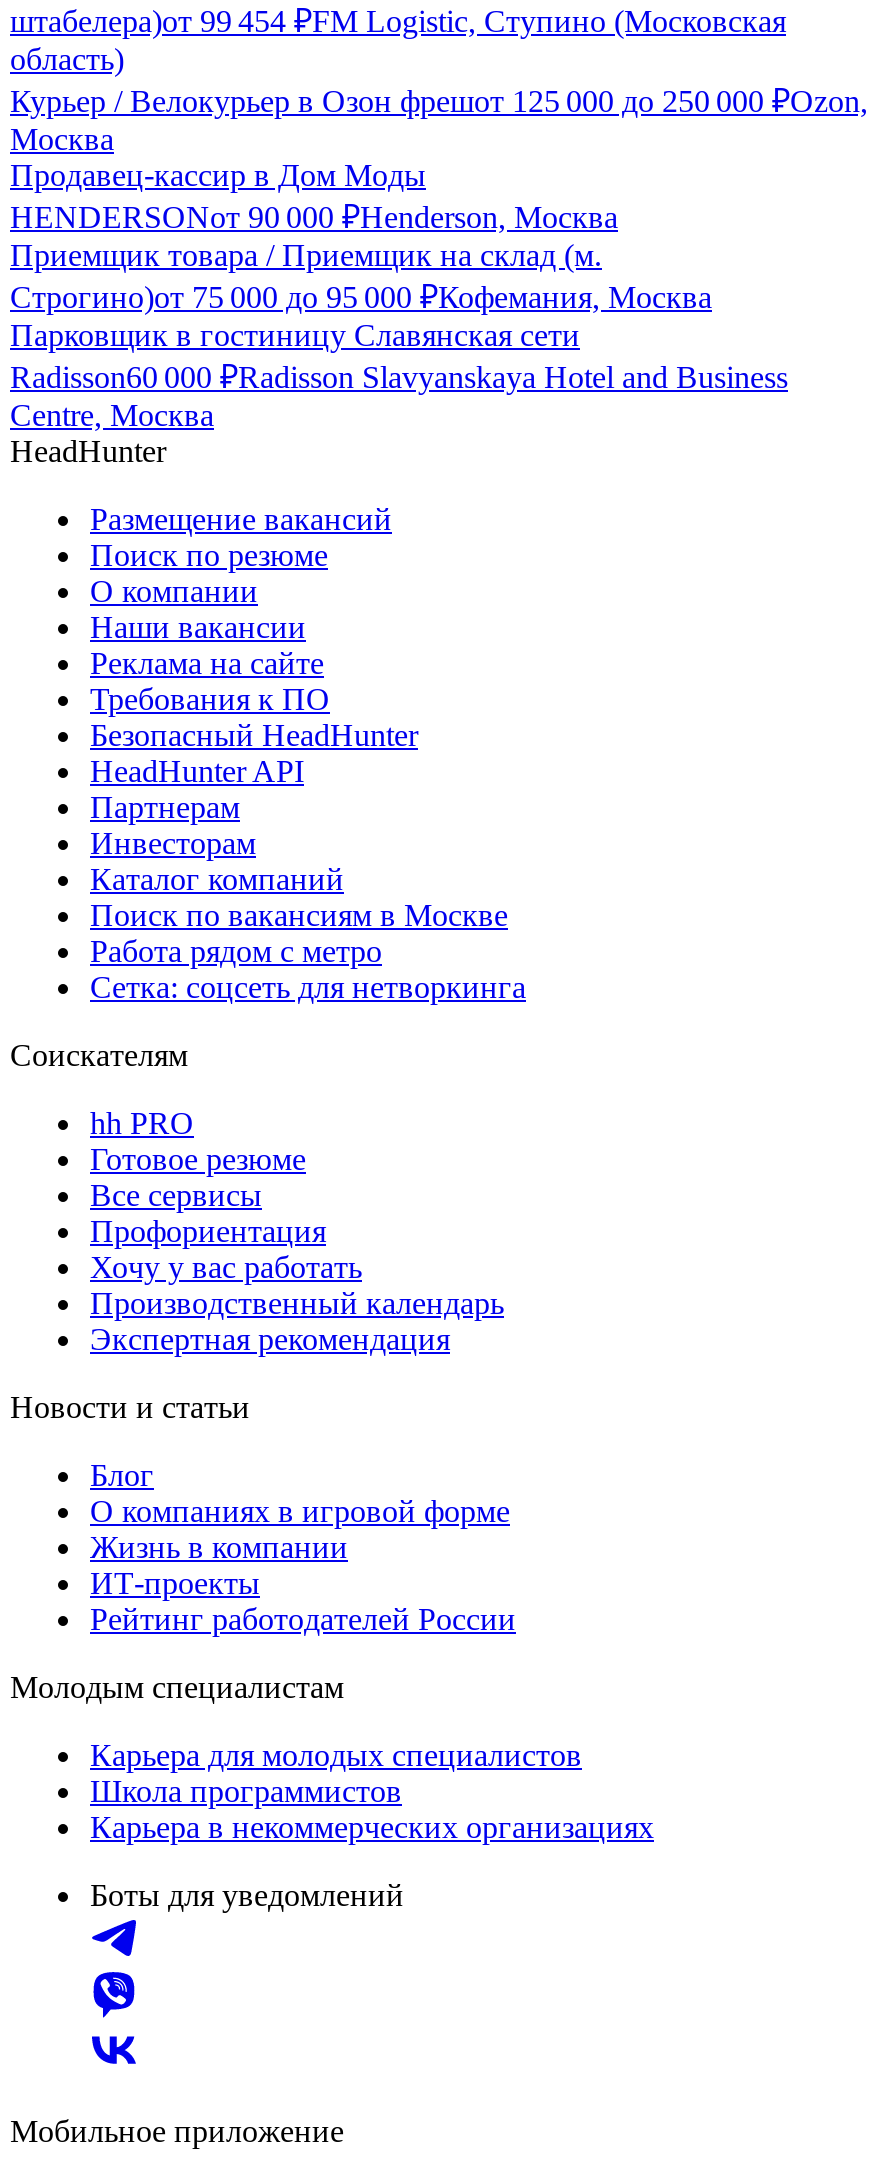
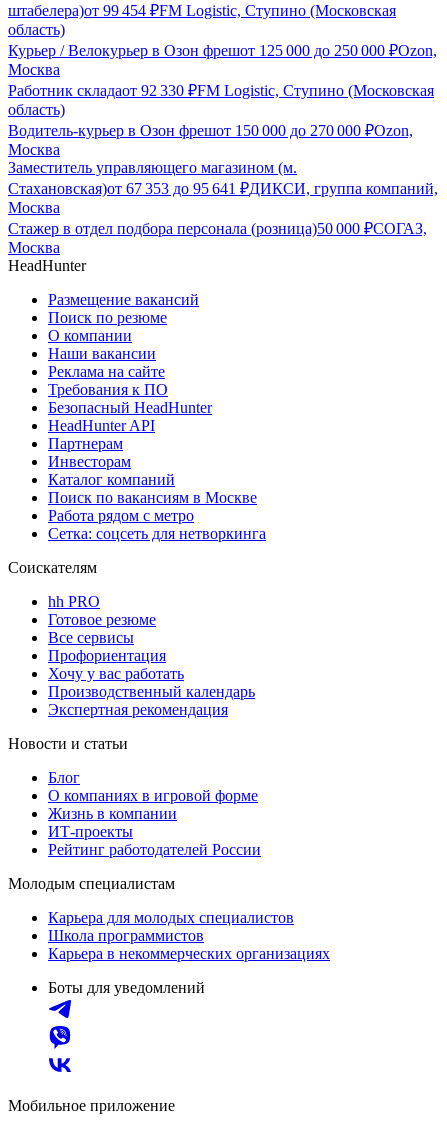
[10,158,788,432] Продавец-кассир в Дом Моды | HENDERSONот 90 000 ₽Henderson, Москва | Приемщик товара / Приемщик на склад (м. | Строгино)от 75 000 до 95 000 ₽Кофемания, Москва | Парковщик в гостиницу Славянская сети | Radisson60 000 ₽Radisson Slavyanskaya Hotel and Business | Centre, Москва -> [8,82,438,256] Работник складаот 92 330 ₽FM Logistic, Ступино (Московская | область) | Водитель-курьер в Озон фрешот 150 000 до 270 000 ₽Ozon, | Москва | Заместитель управляющего магазином (м. | Стахановская)от 67 353 до 95 641 ₽ДИКСИ, группа компаний, | Москва | Стажер в отдел подбора персонала (розница)50 000 ₽СОГАЗ, | Москва

